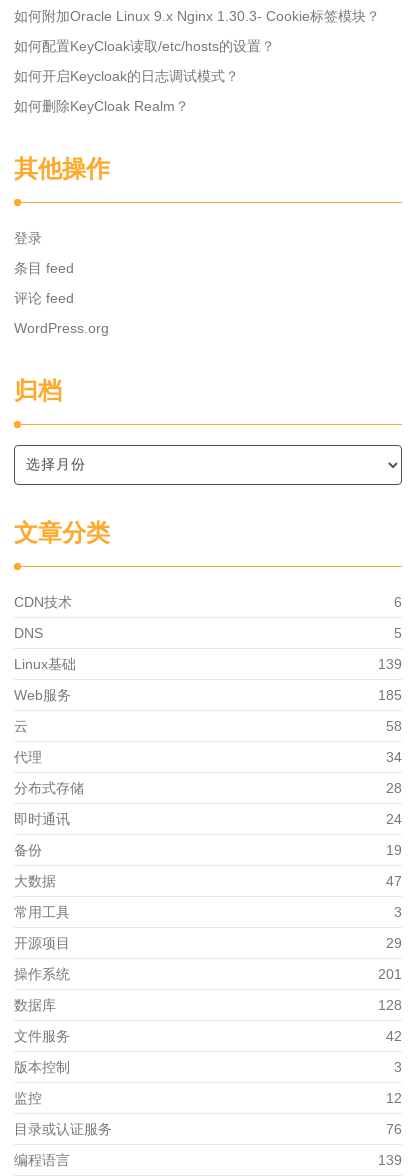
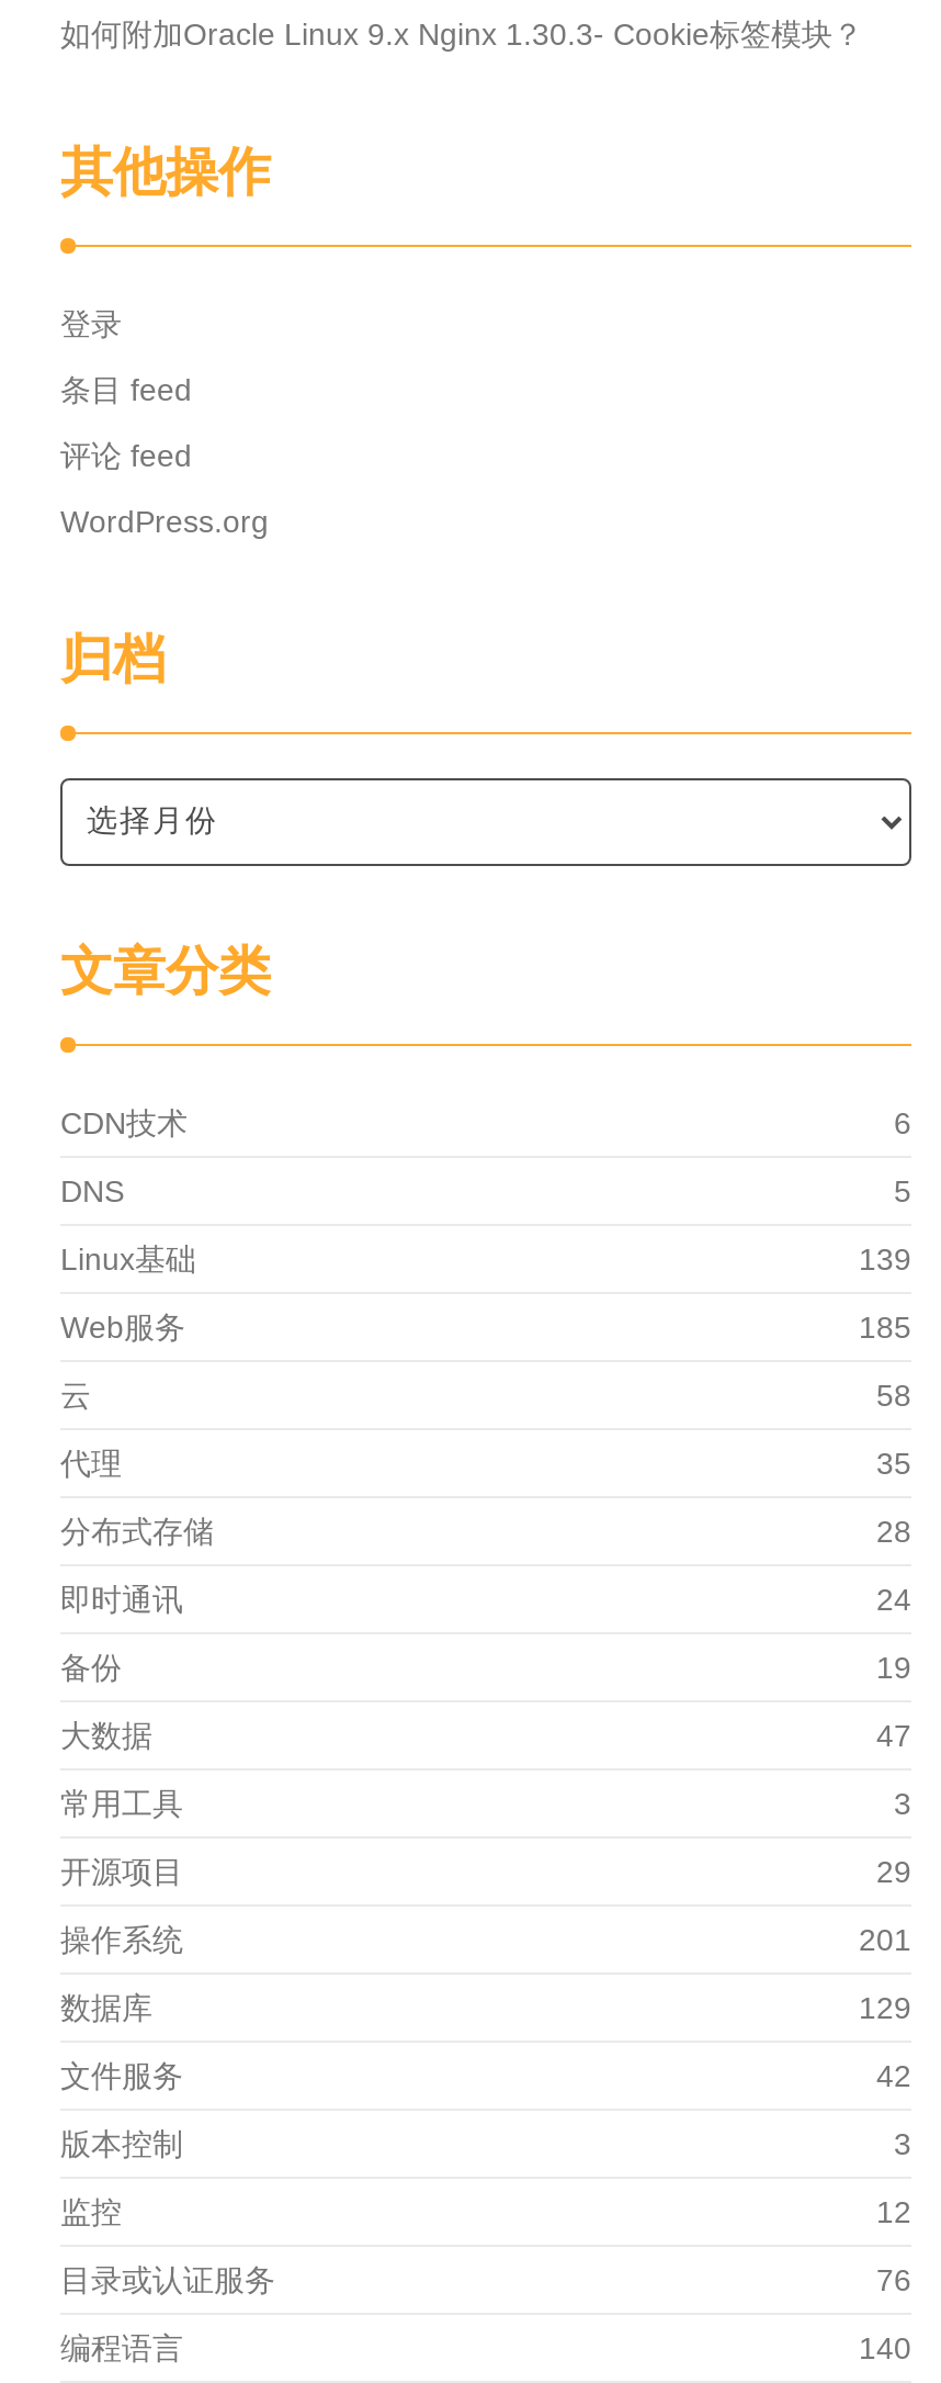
[14,38,275,114] 如何配置KeyCloak读取/etc/hosts的设置？ | 如何开启Keycloak的日志调试模式？ | 如何删除KeyCloak Realm？ -> none
[386,749,402,765] 34 -> [876,1446,911,1481] 35
[378,997,402,1013] 128 -> [859,1990,911,2025] 129
[378,1152,402,1168] 139 -> [859,2330,911,2365] 140

